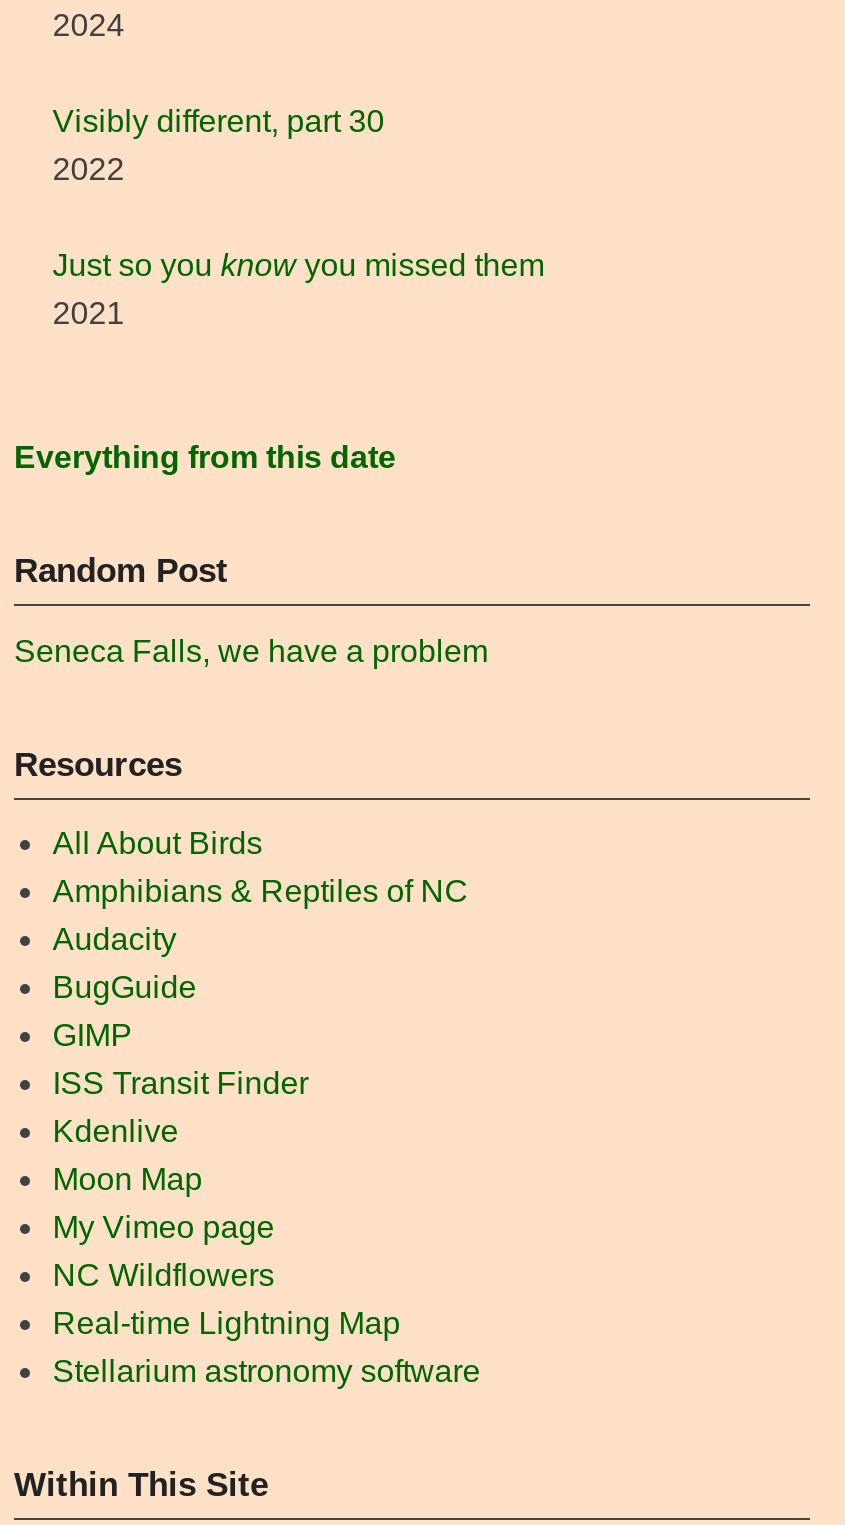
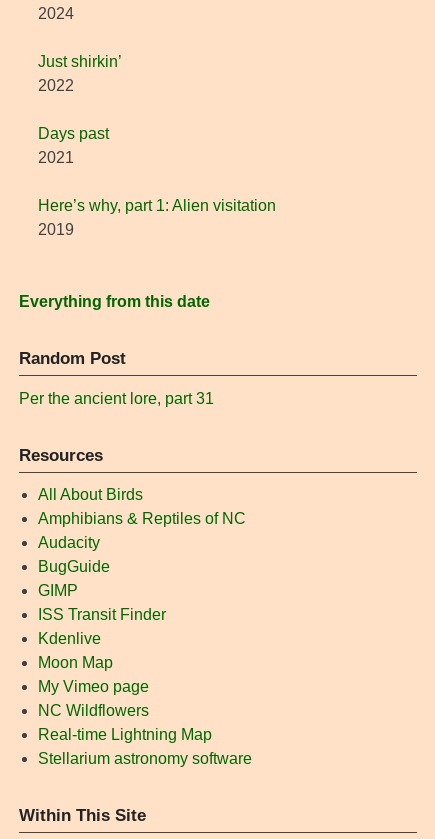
[52,105,384,139] Visibly different, part 30 -> [38,53,122,70] Just shirkin’
[52,249,544,283] Just so you know you missed them -> [38,125,109,142] Days past
none -> [38,197,276,238] Here’s why, part 1: Alien visitation | 2019
[14,633,488,667] Seneca Falls, we have a problem -> [19,390,214,407] Per the ancient lore, part 31

